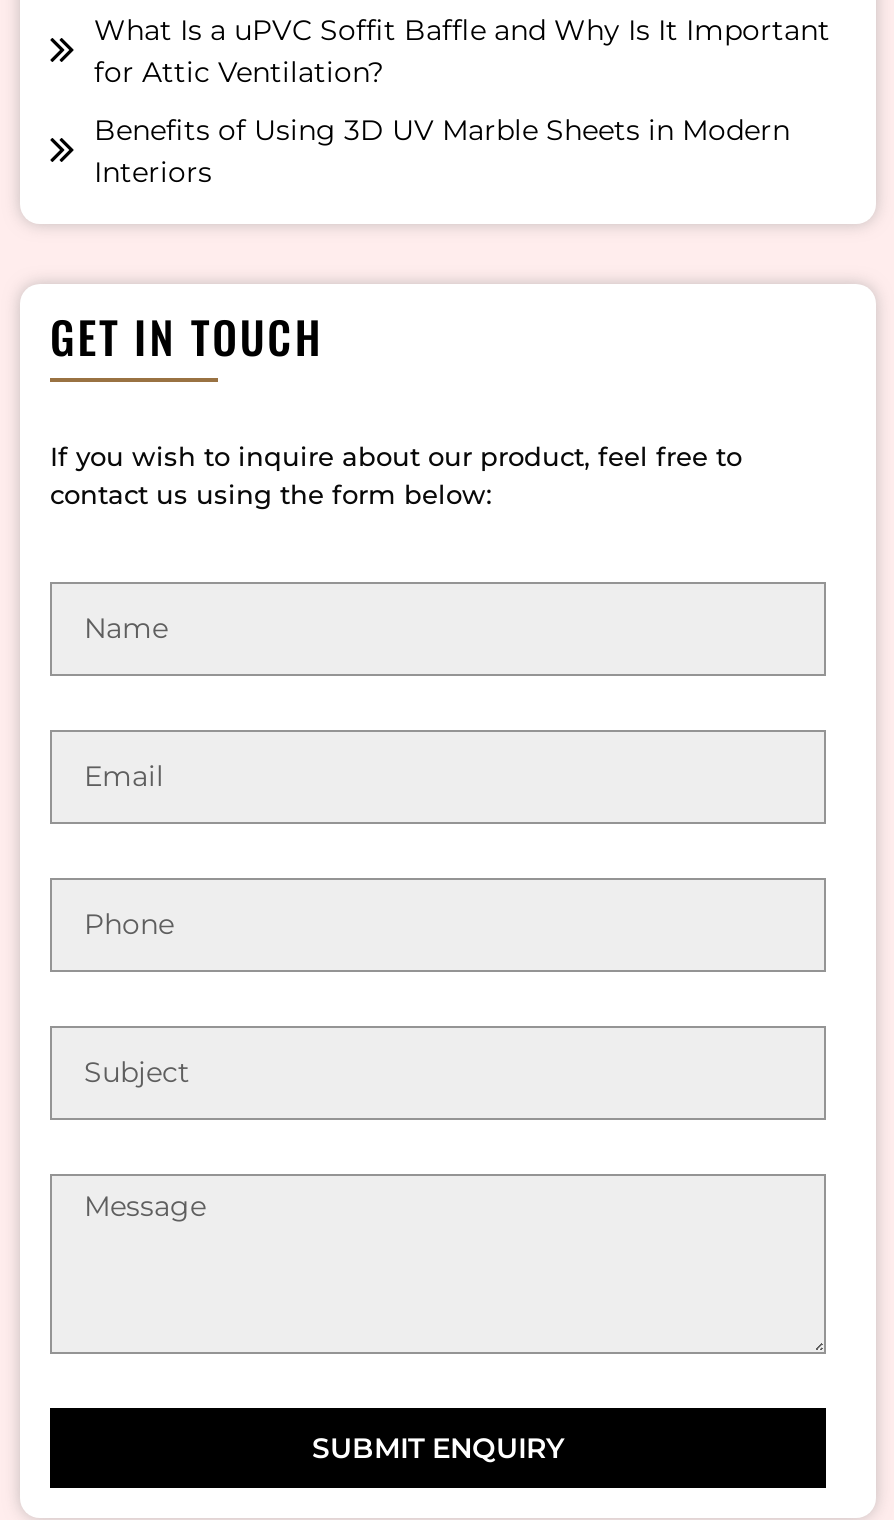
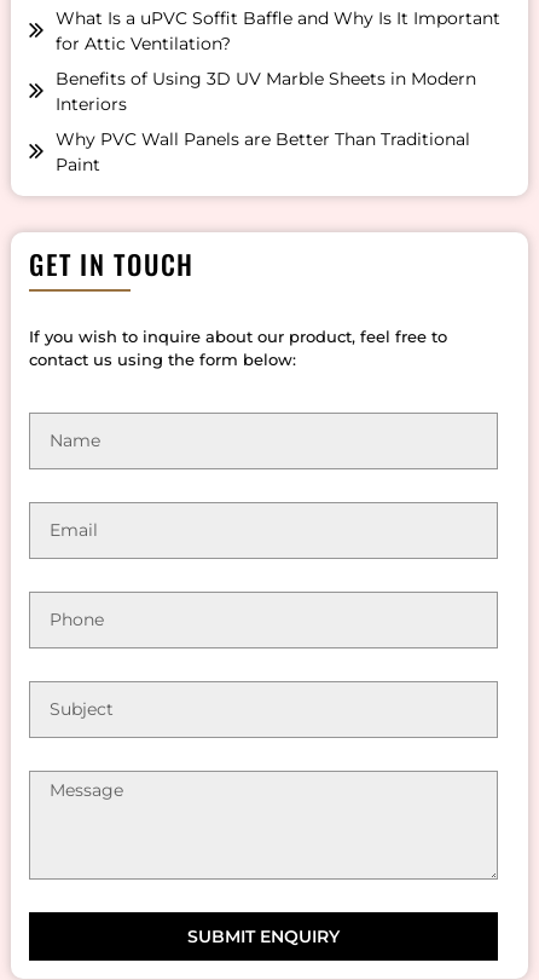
none -> [56,128,470,175] Why PVC Wall Panels are Better Than Traditional | Paint

